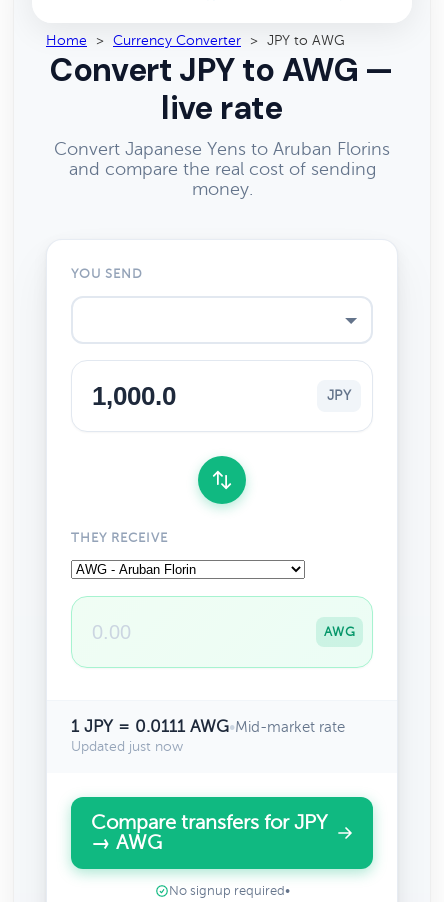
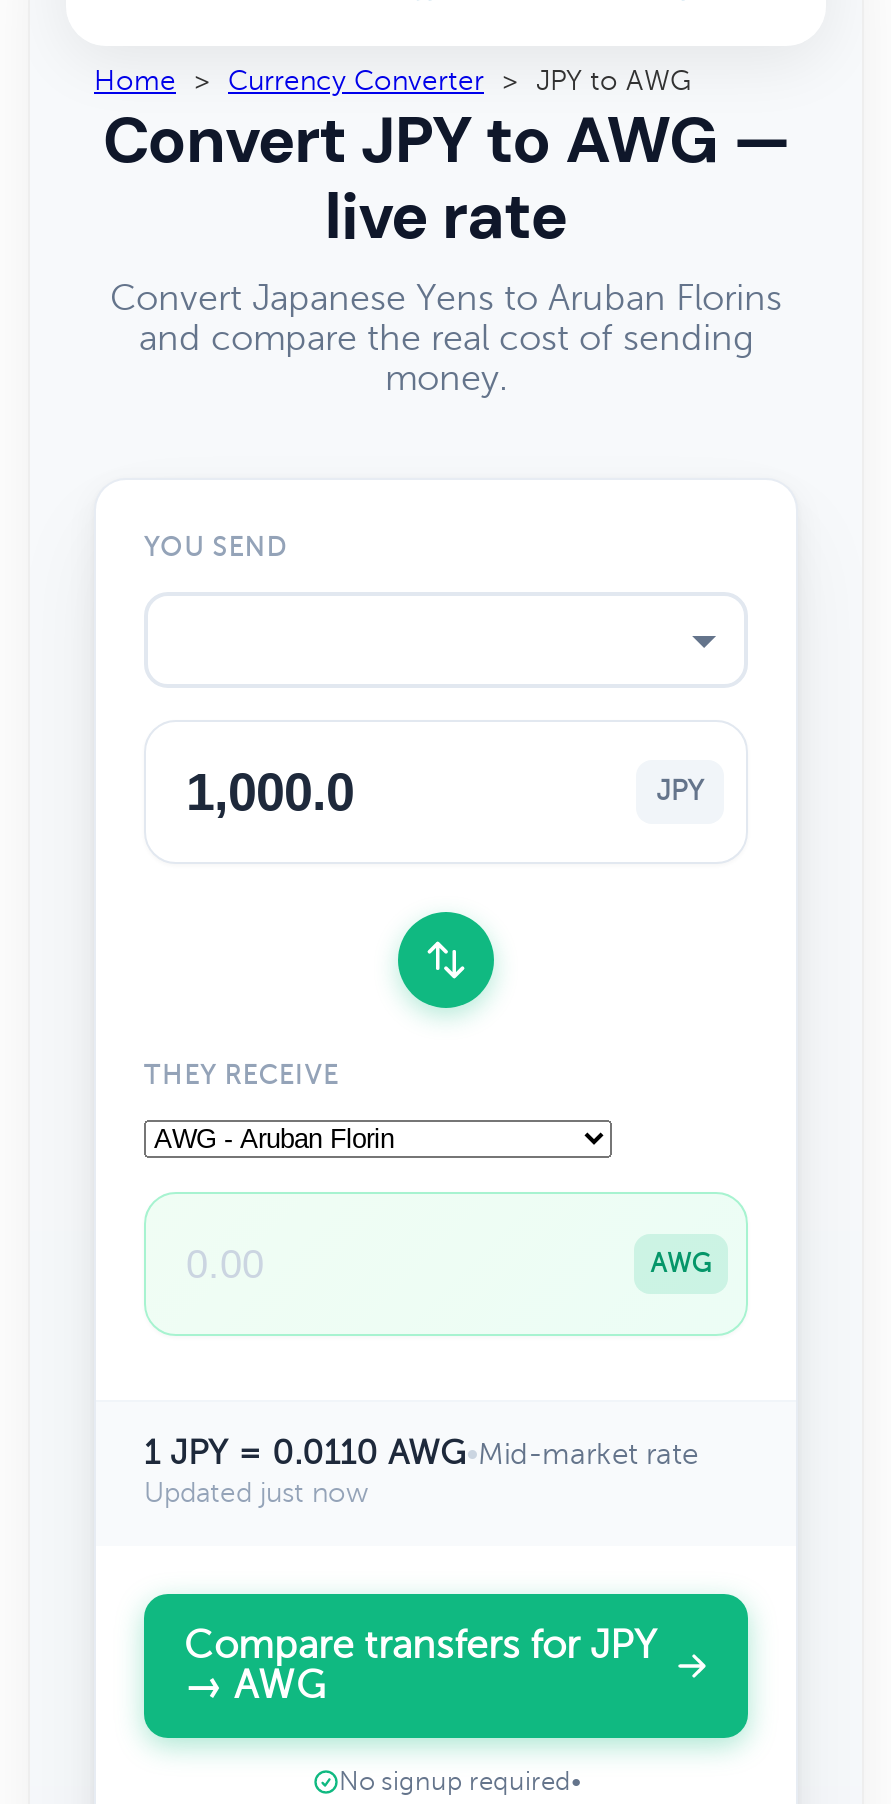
[71,717,345,736] 1 JPY = 0.0111 AWG • Mid-market rate -> [144,1434,698,1472] 1 JPY = 0.0110 AWG • Mid-market rate

